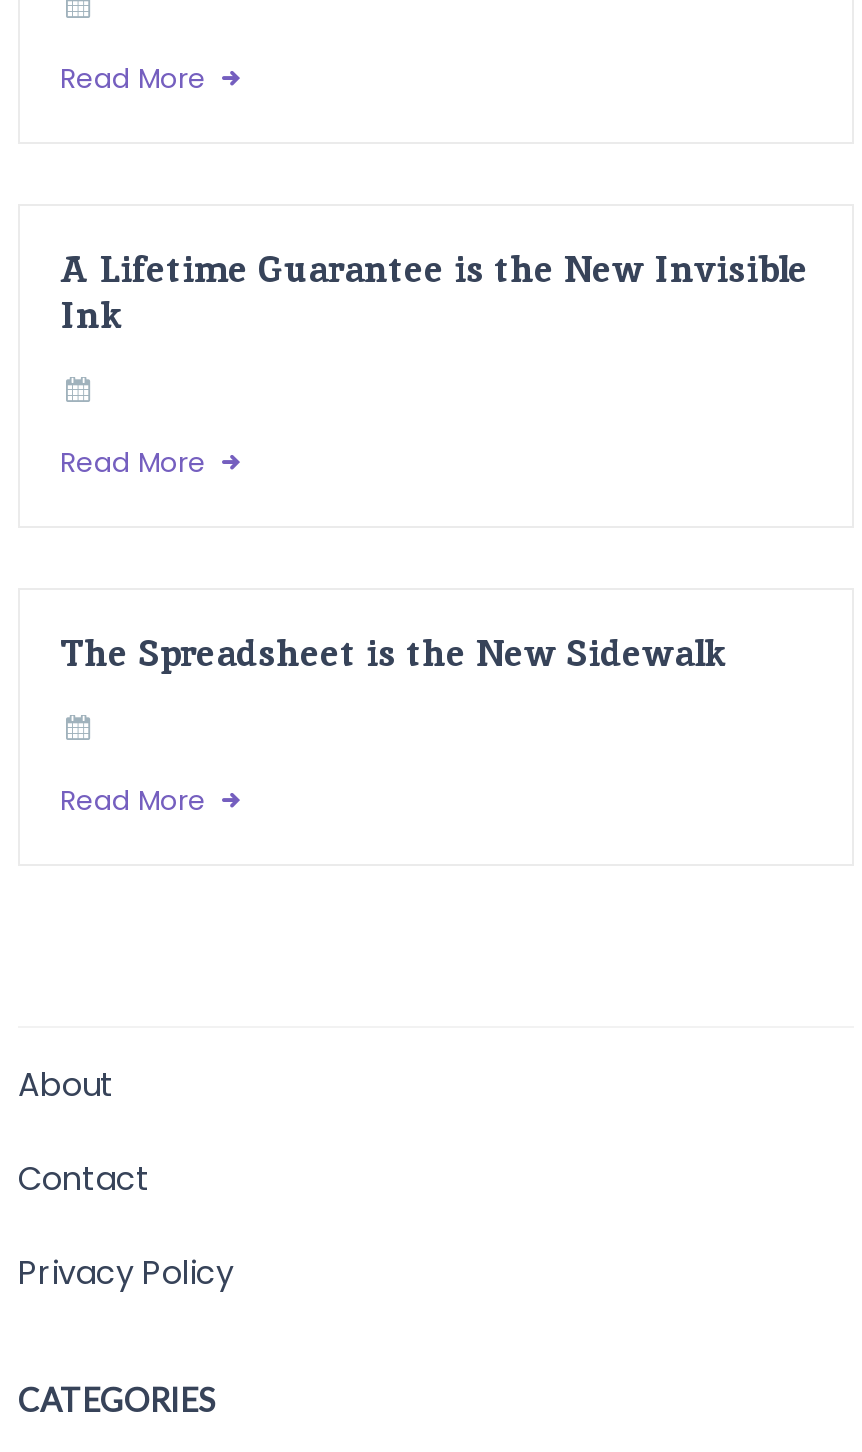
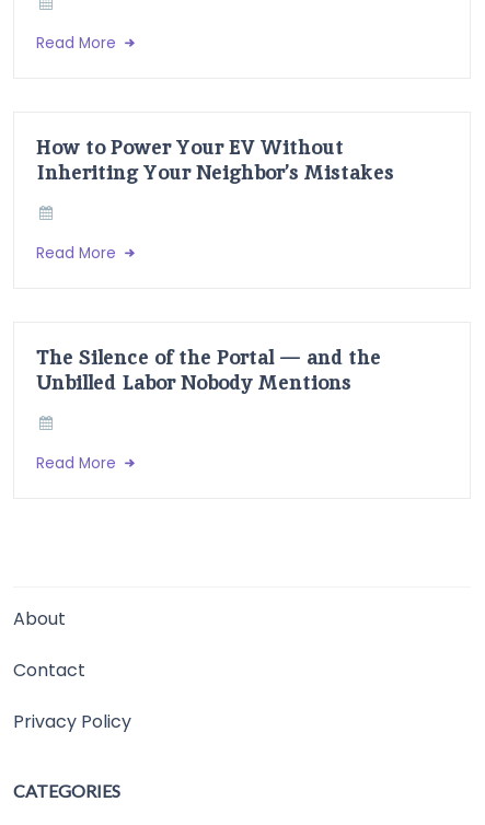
[60,244,808,338] A Lifetime Guarantee is the New Invisible | Ink -> [36,134,394,185] How to Power Your EV Without | Inheriting Your Neighbor’s Mistakes
[60,628,728,676] The Spreadsheet is the New Sidewalk -> [36,344,381,395] The Silence of the Portal — and the | Unbilled Labor Nobody Mentions

